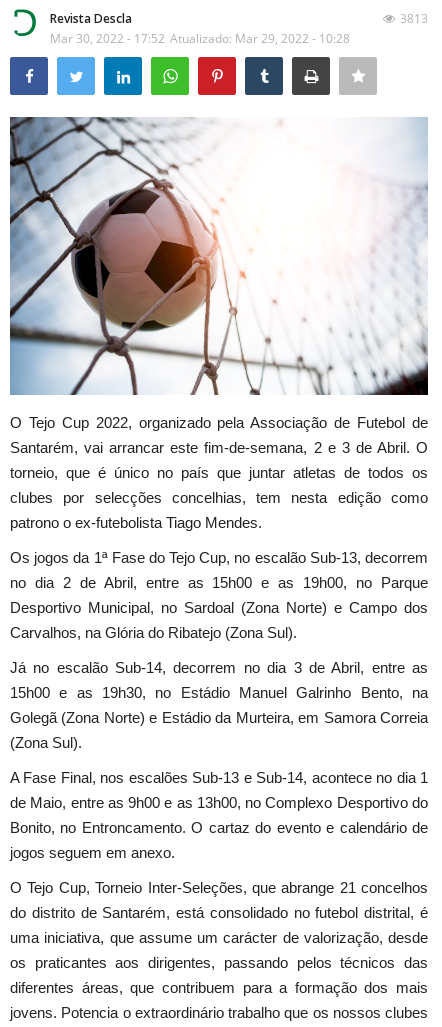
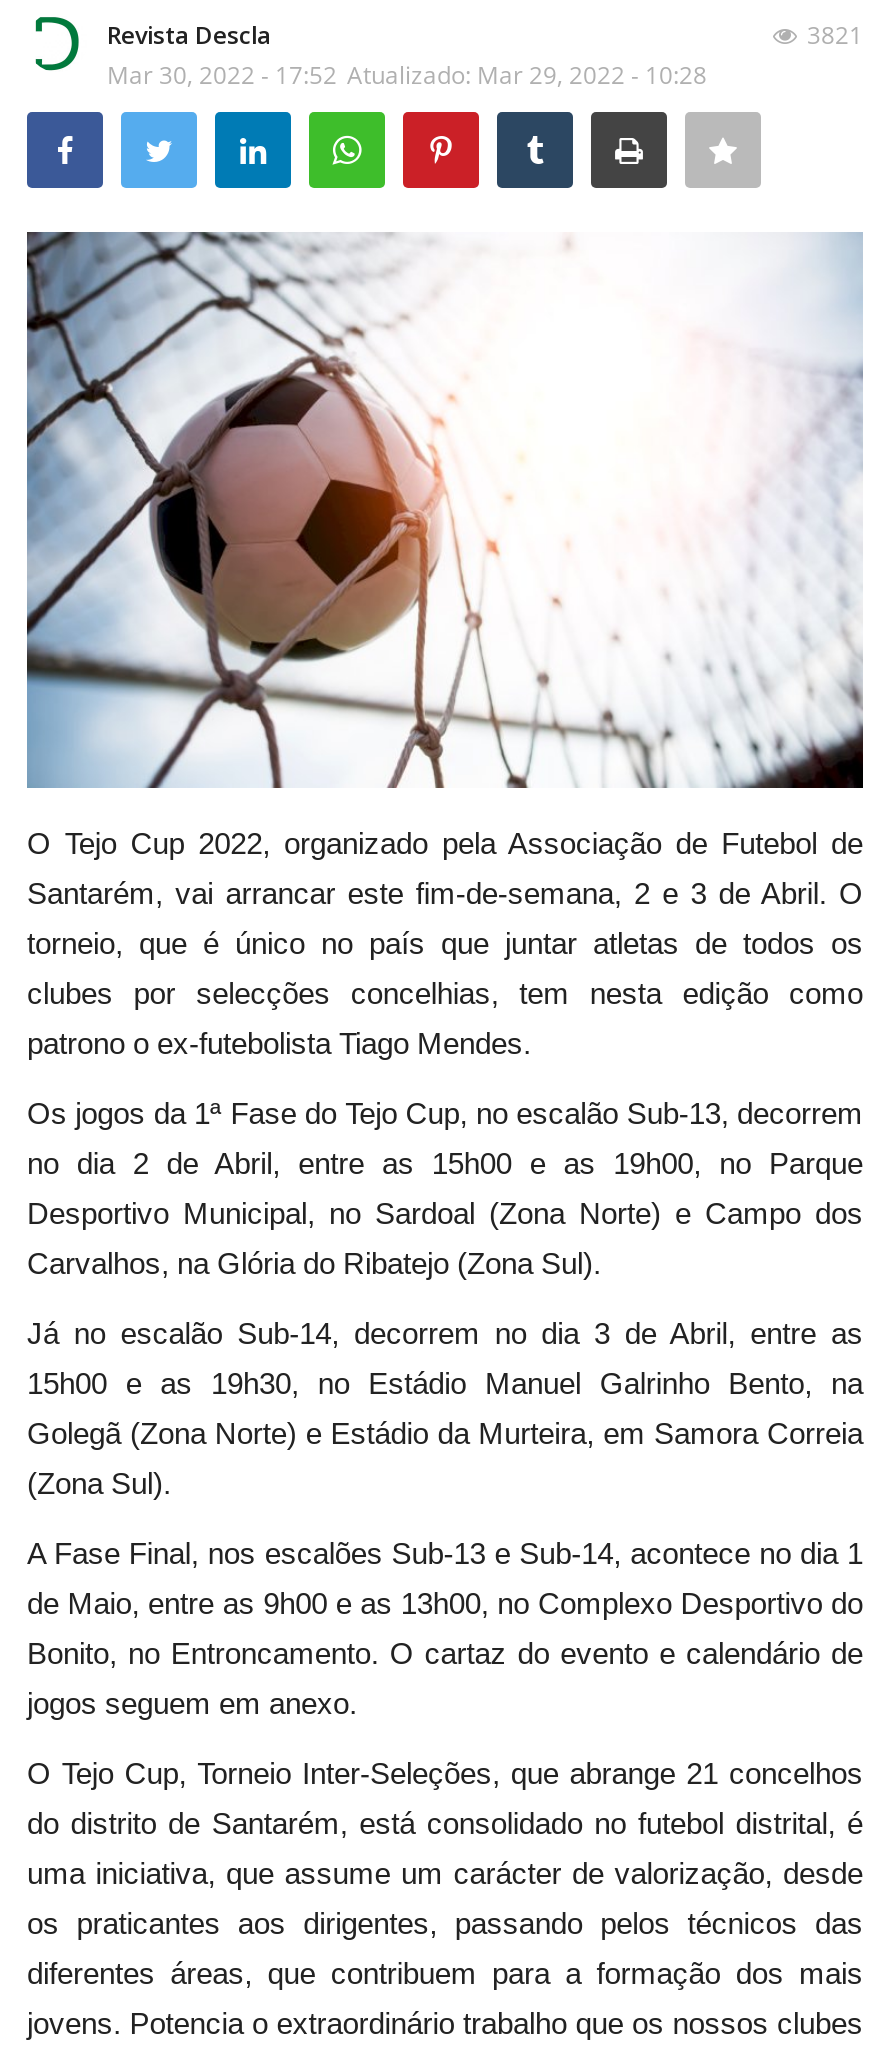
[400,10,428,27] 3813 -> [807,18,863,52] 3821

